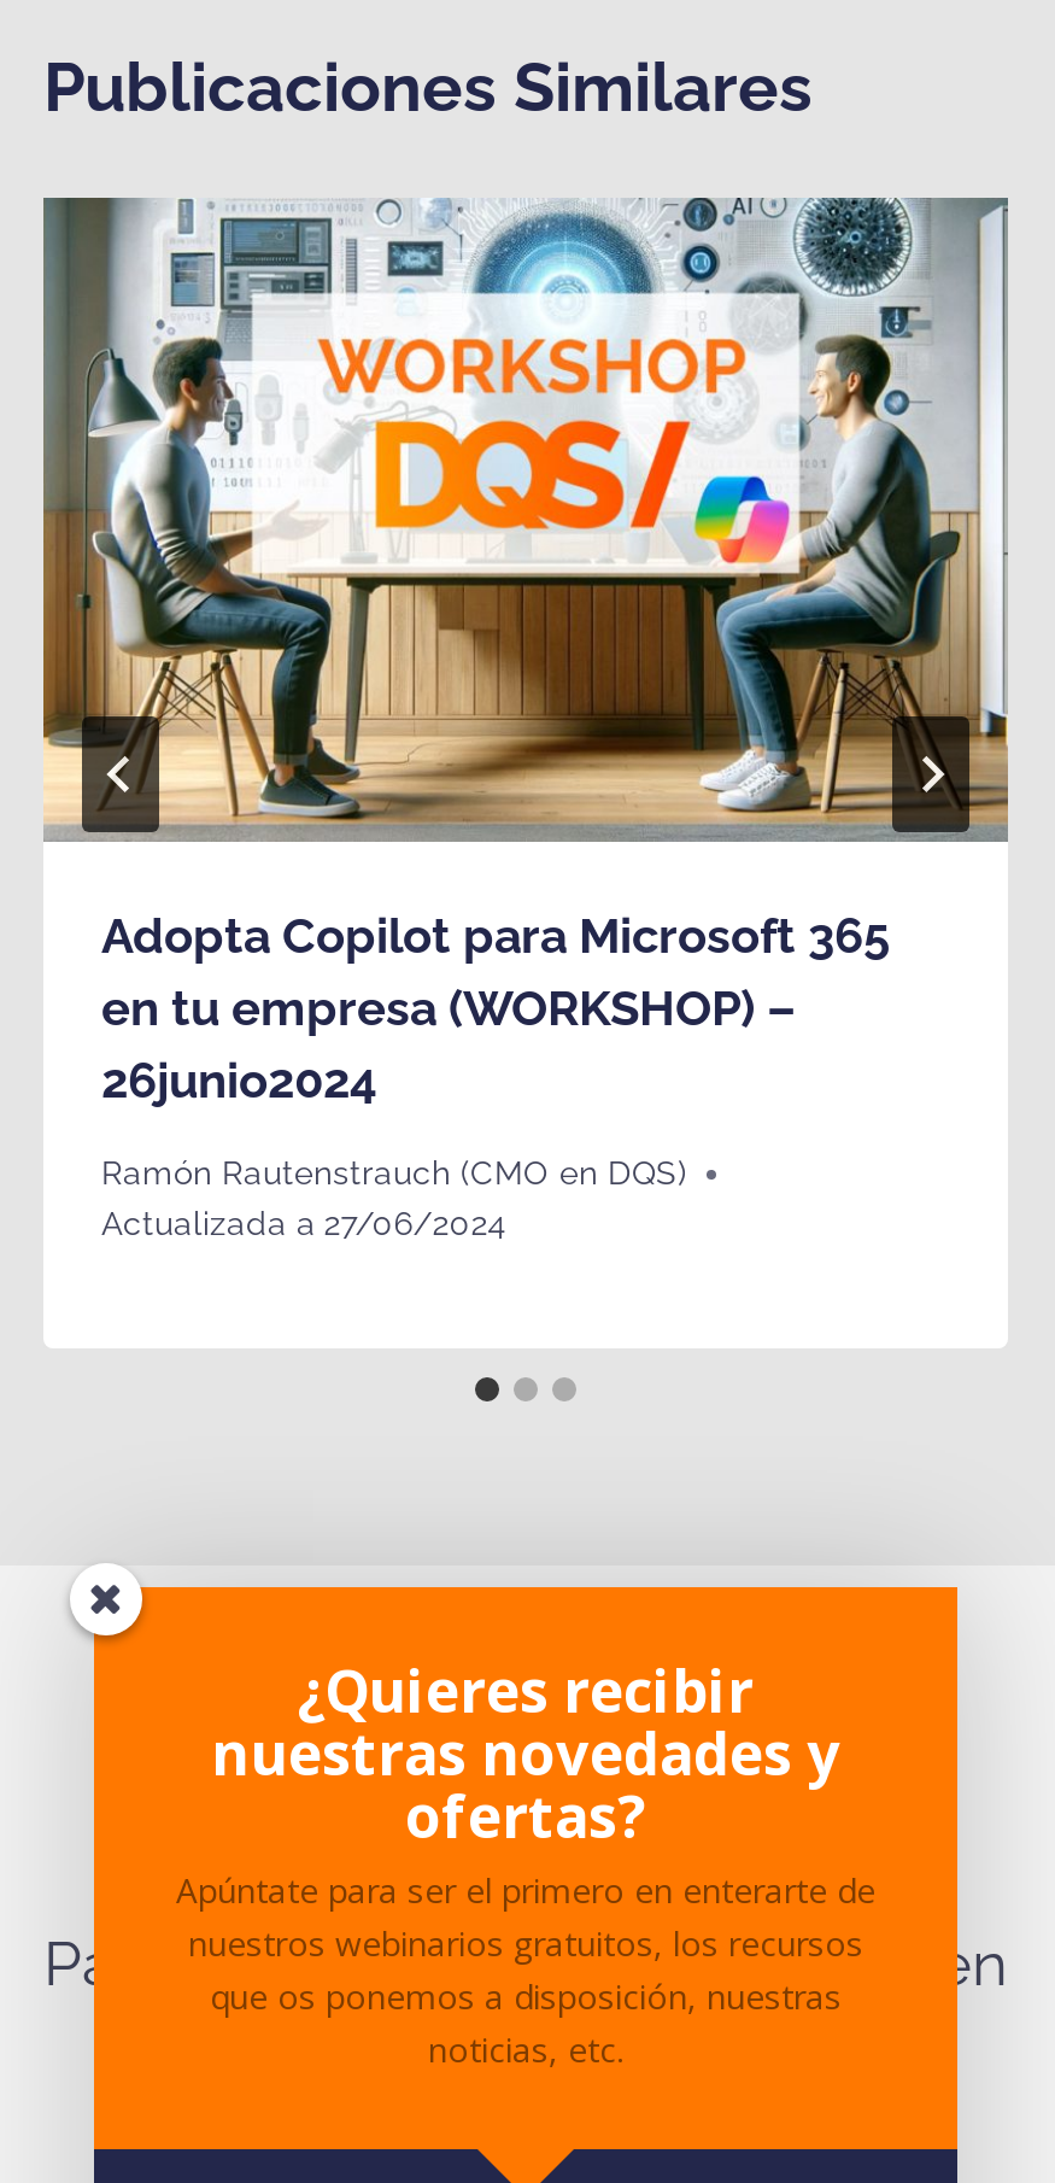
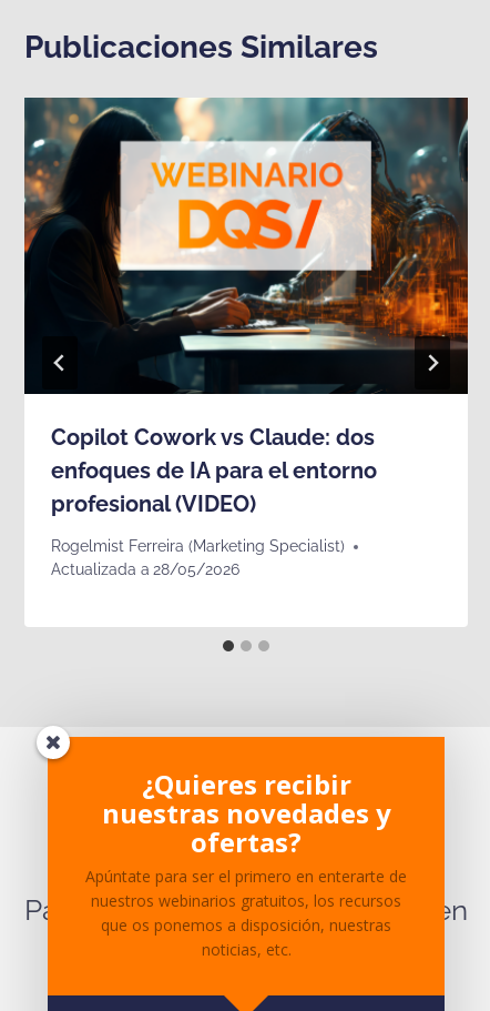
[41,198,1010,1109] [image] | Adopta Copilot para Microsoft 365 | en tu empresa (WORKSHOP) – | 26junio2024 -> [23,97,469,517] [image] | Copilot Cowork vs Claude: dos | enfoques de IA para el entorno | profesional (VIDEO)
[101,1154,687,1243] Ramón Rautenstrauch (CMO en DQS) | Actualizada a 27/06/2024 -> [51,538,345,579] Rogelmist Ferreira (Marketing Specialist) | Actualizada a 28/05/2026

